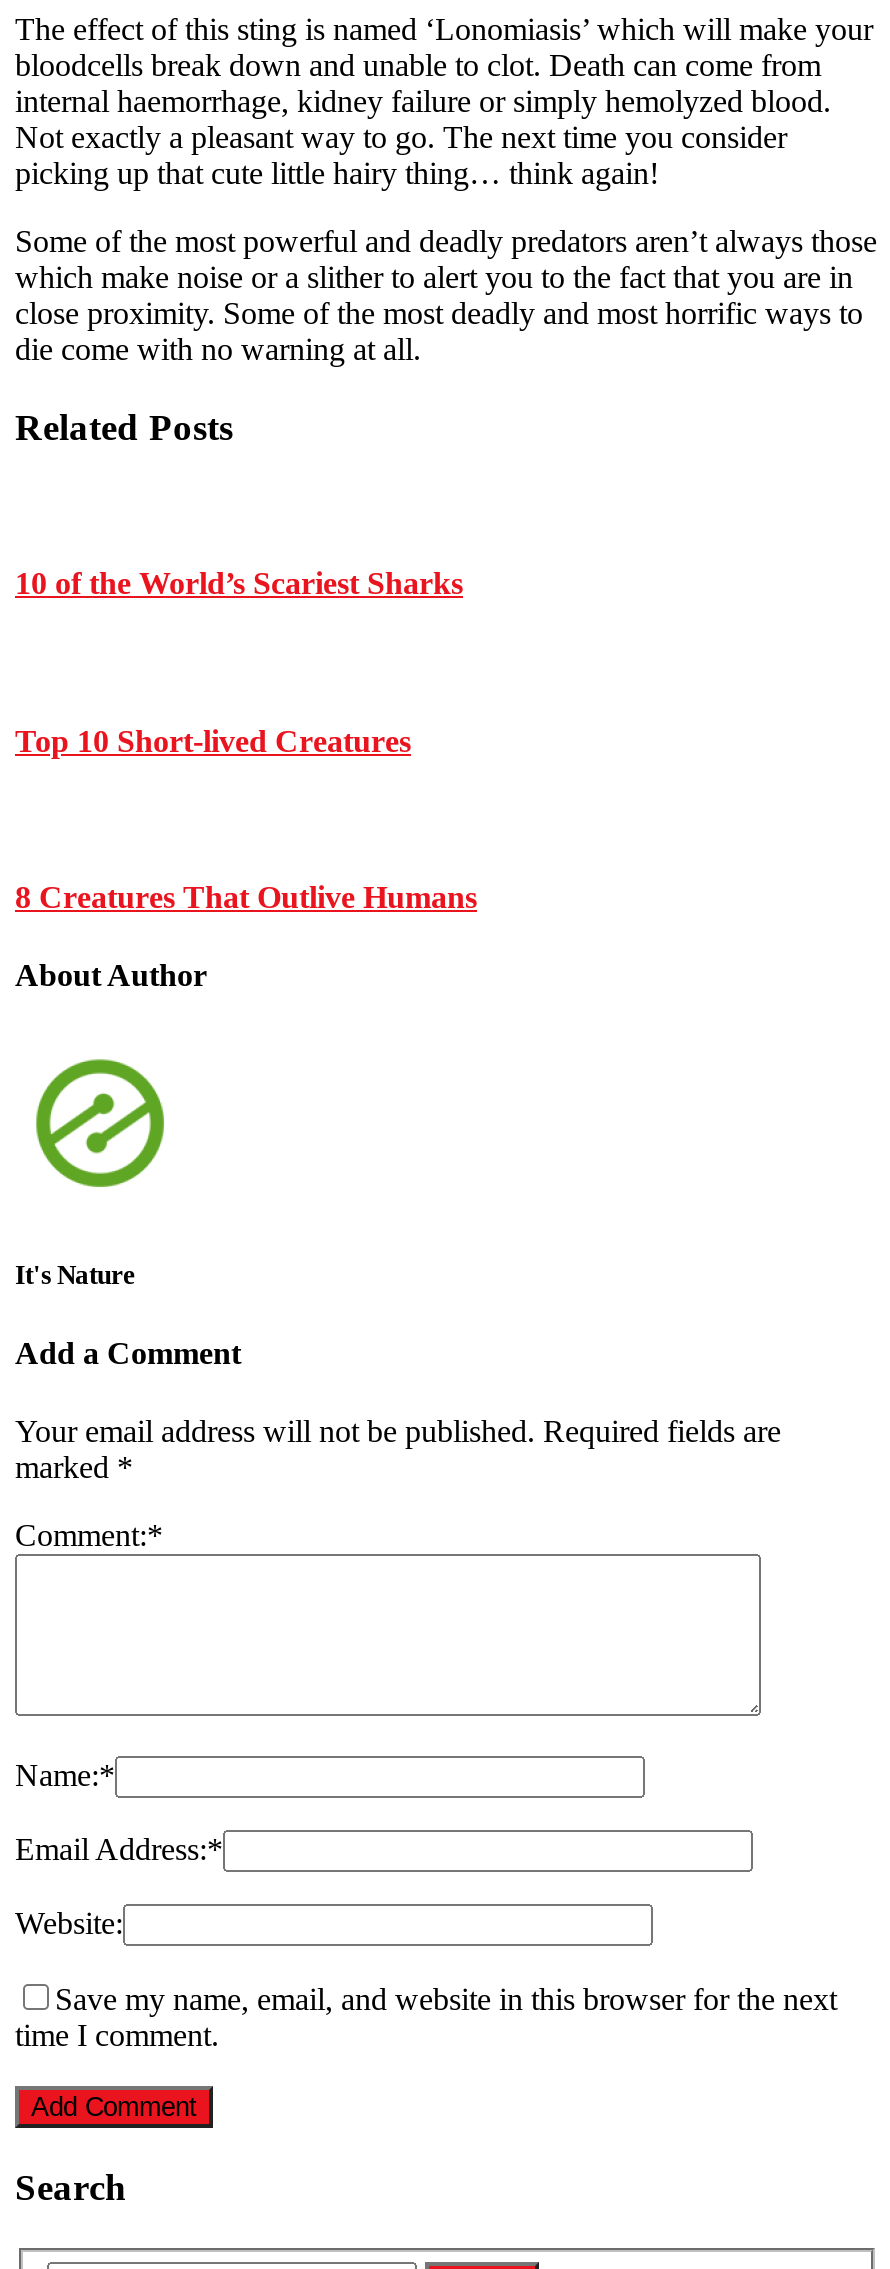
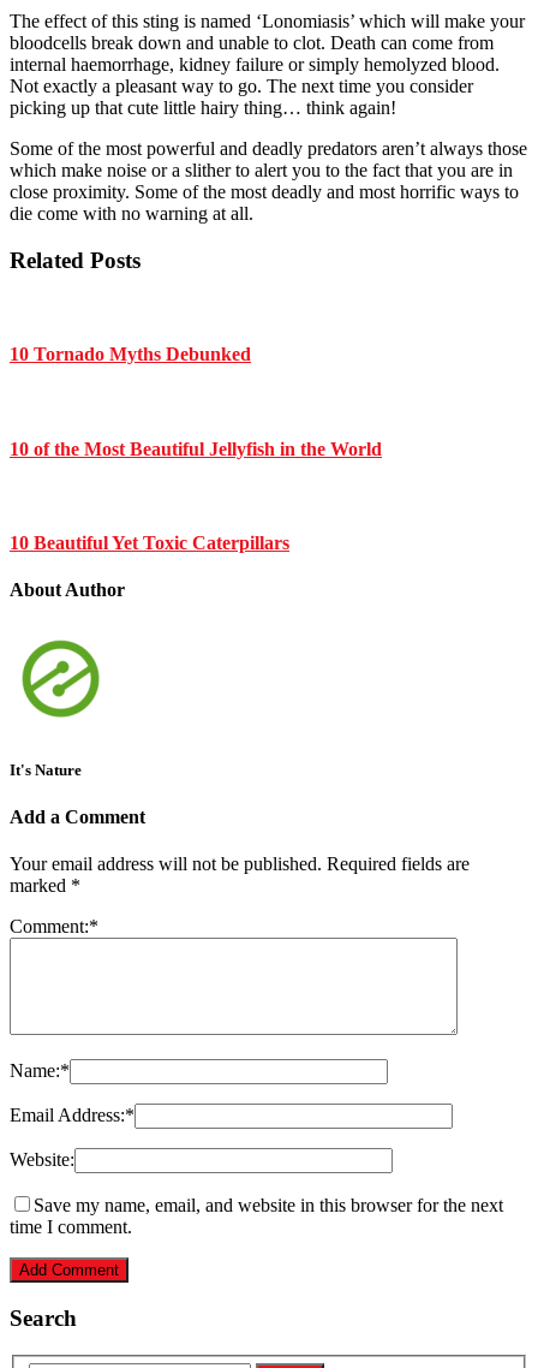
[15,566,463,600] 10 of the World’s Scariest Sharks -> [10,344,251,364] 10 Tornado Myths Debunked
[15,723,411,757] Top 10 Short-lived Creatures -> [10,438,382,459] 10 of the Most Beautiful Jellyfish in the World
[15,880,477,914] 8 Creatures That Outlive Humans -> [10,533,289,553] 10 Beautiful Yet Toxic Caterpillars

